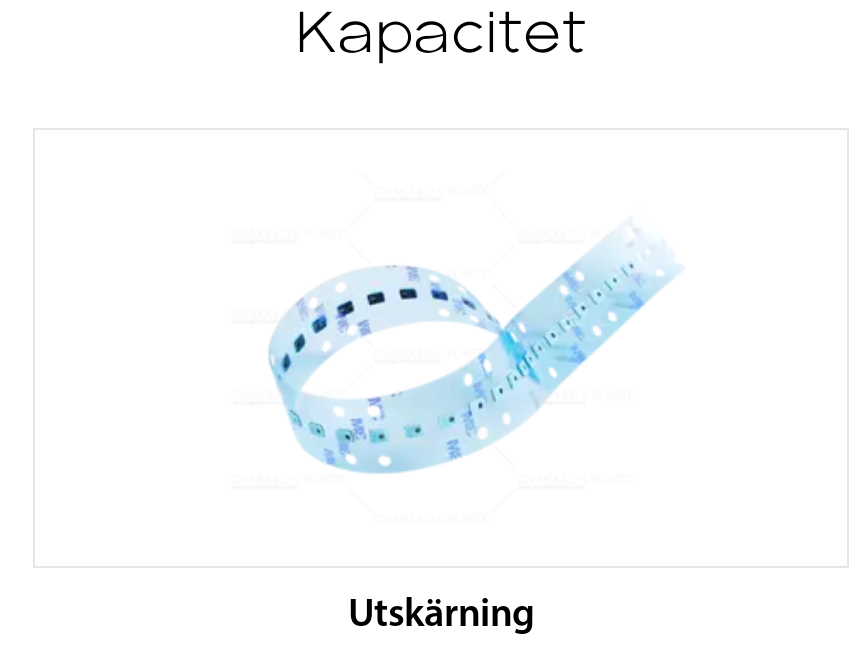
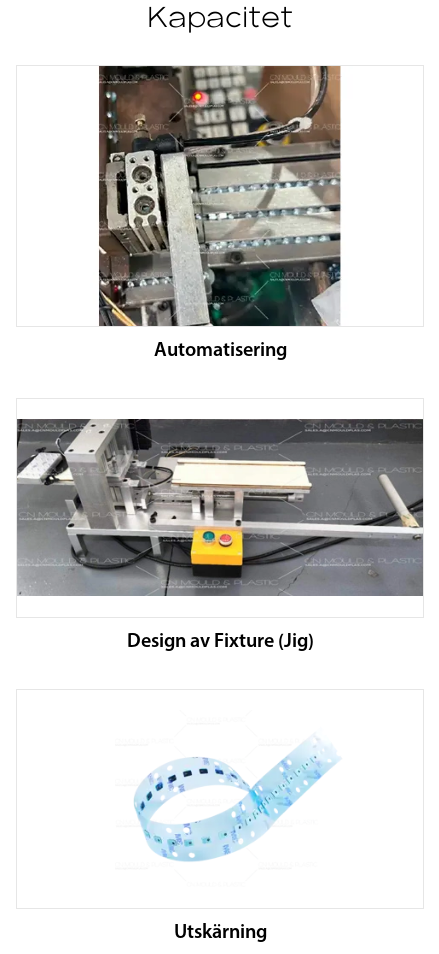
none -> [16,418,424,652] [image] | Design av Fixture (Jig)
none -> [98,65,342,361] [image] | Automatisering

